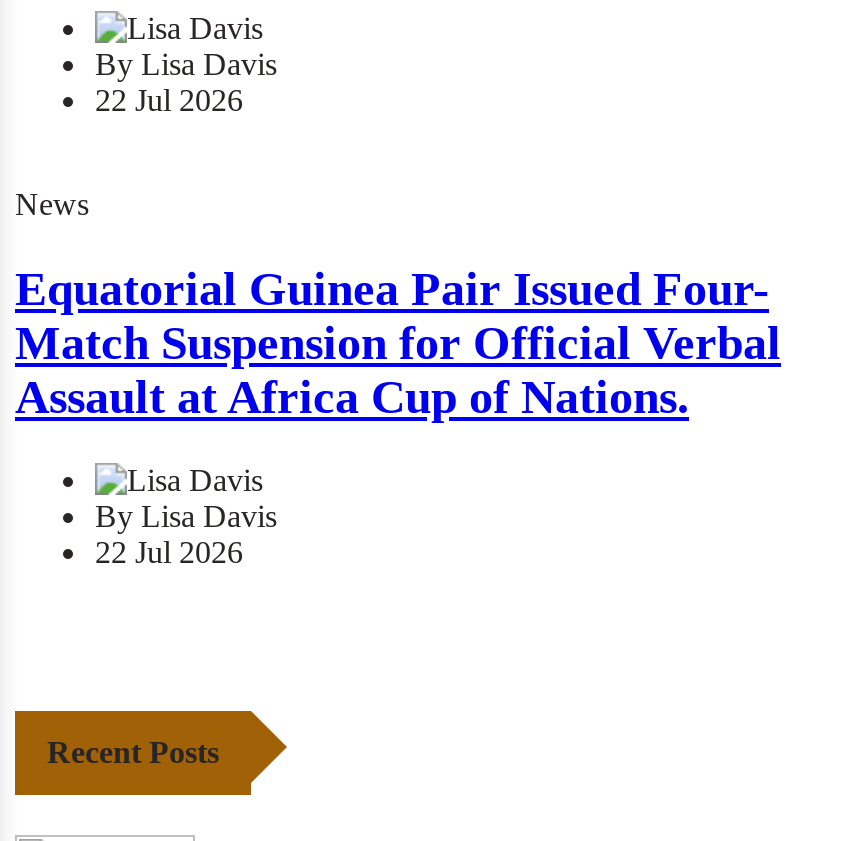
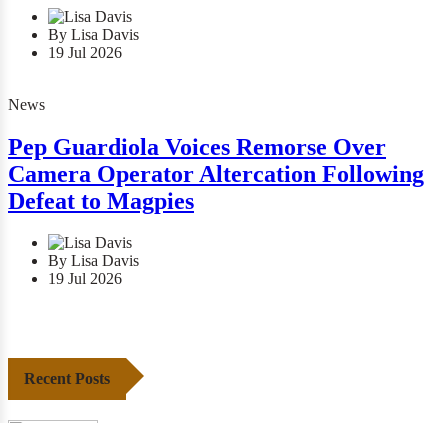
[95,82,243,116] 22 Jul 2026 -> [48,44,122,61] 19 Jul 2026
[15,262,781,422] Equatorial Guinea Pair Issued Four- | Match Suspension for Official Verbal | Assault at Africa Cup of Nations. -> [8,133,424,213] Pep Guardiola Voices Remorse Over | Camera Operator Altercation Following | Defeat to Magpies
[95,536,243,570] 22 Jul 2026 -> [48,270,122,287] 19 Jul 2026

